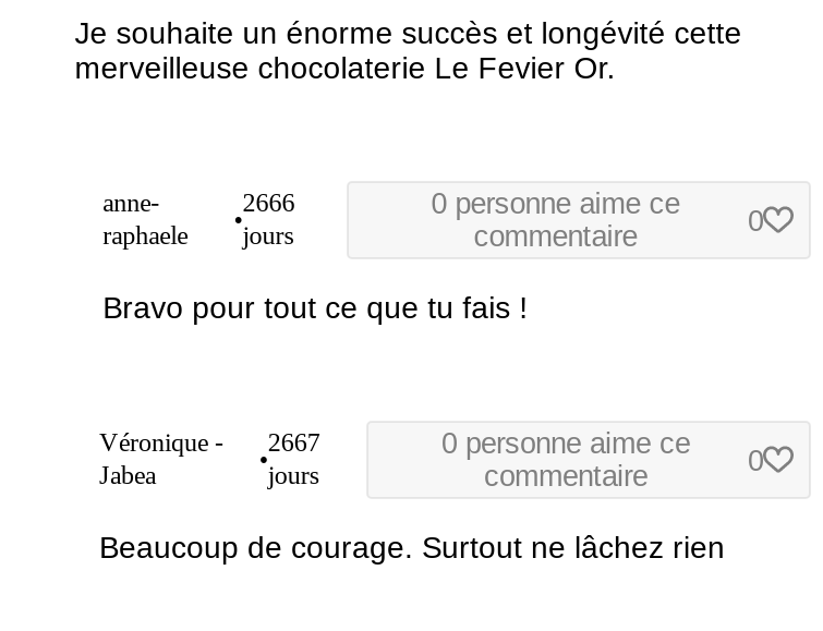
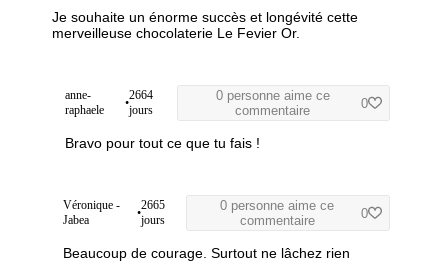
[243,188,295,218] 2666 -> [129,88,153,102] 2664
[99,427,320,458] Véronique - 2667 -> [63,198,165,212] Véronique - 2665

